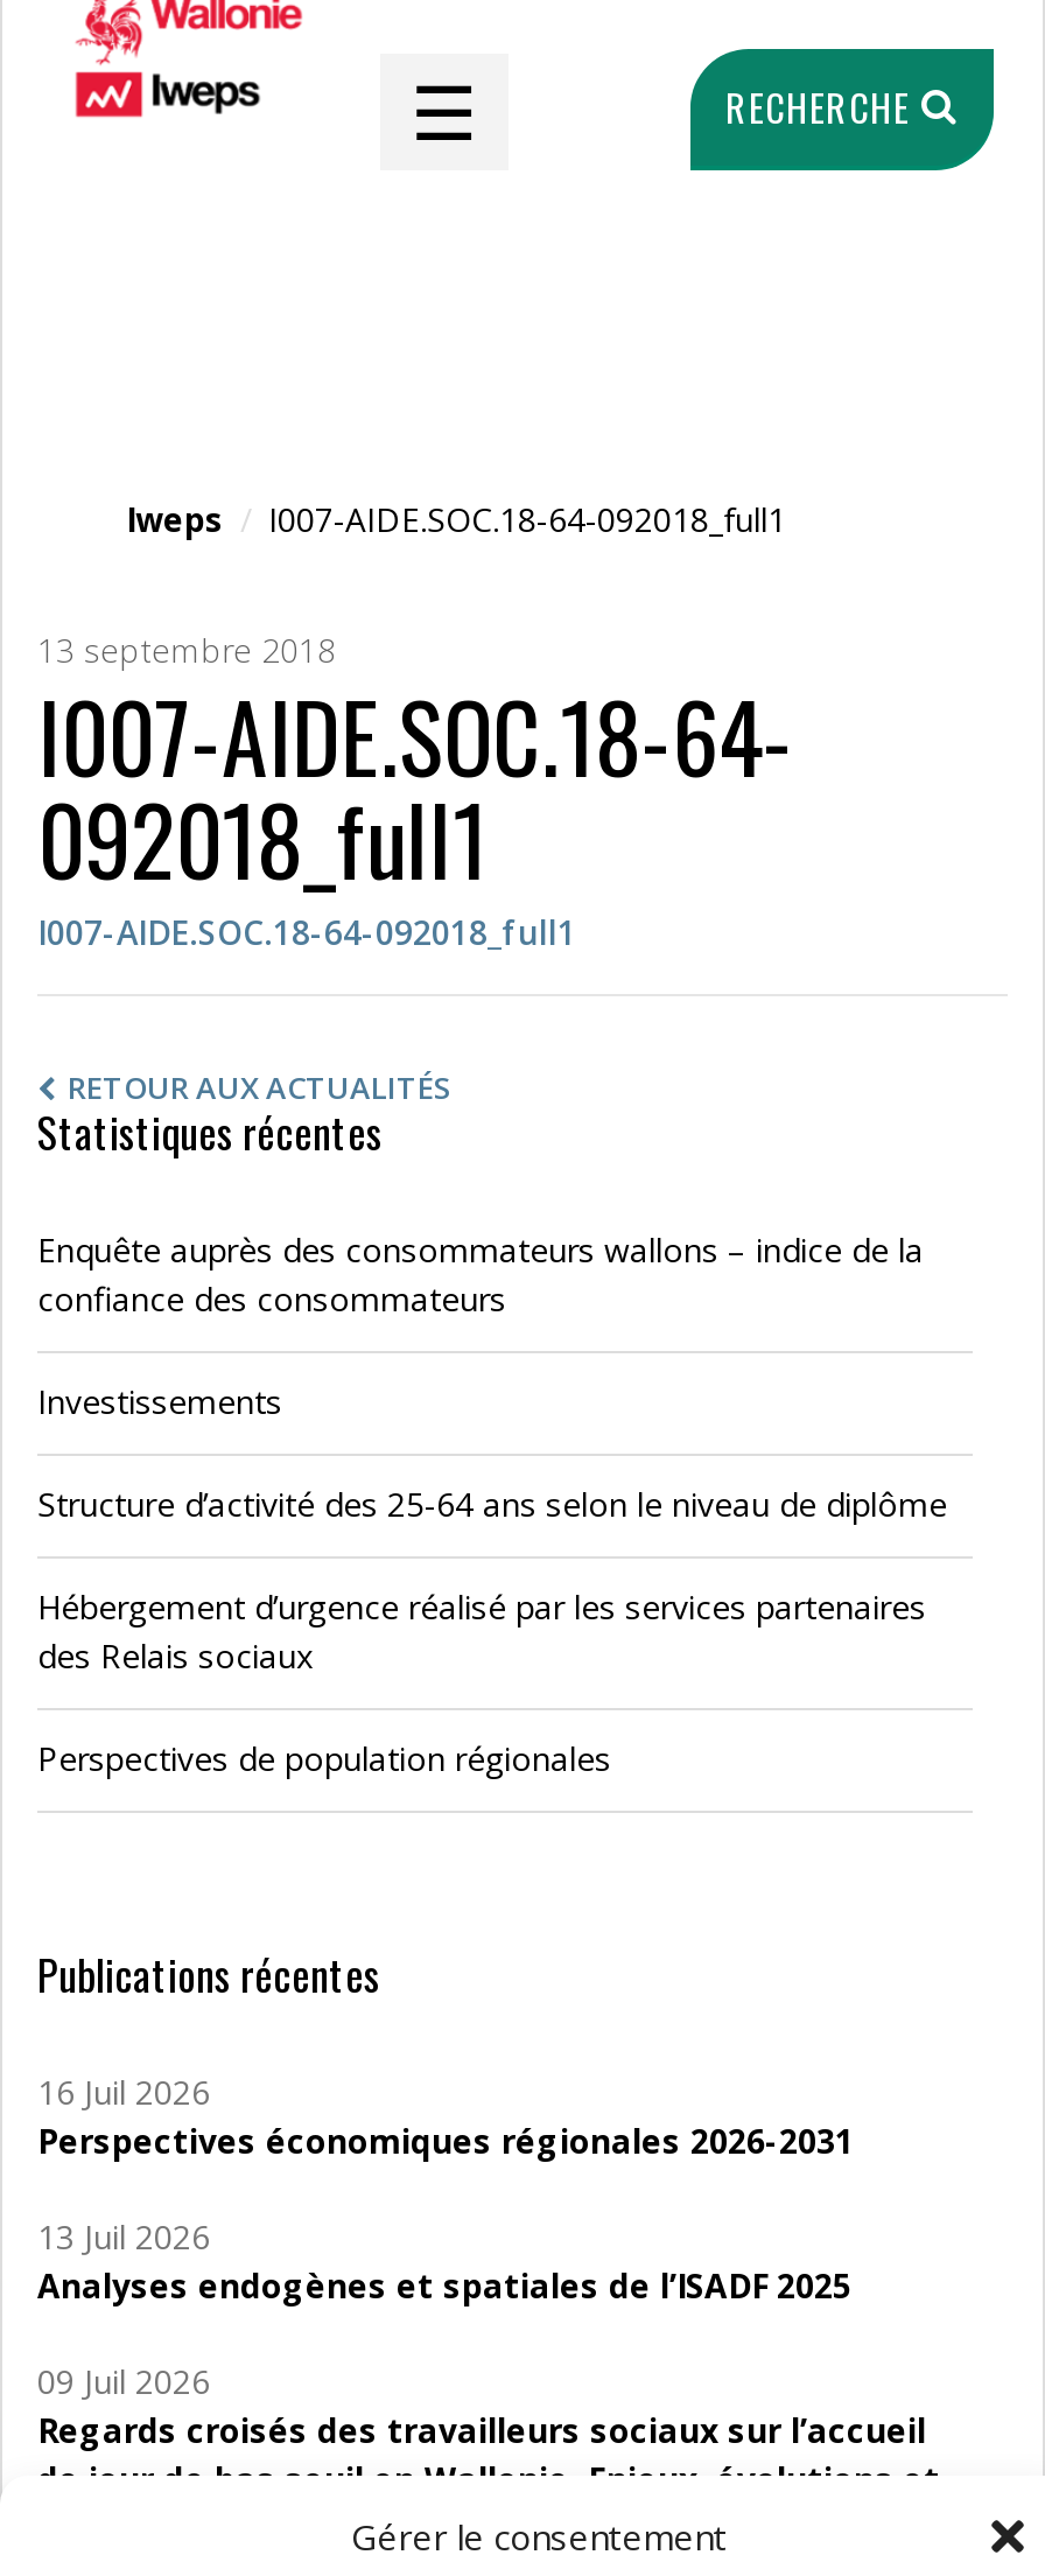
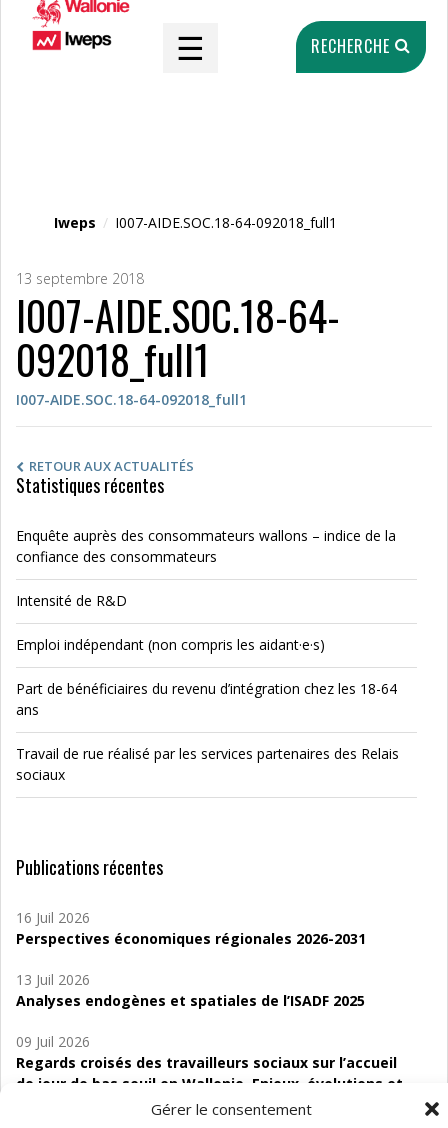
[37,1379,282,1423] Investissements -> [16,591,127,610] Intensité de R&D
[37,1482,947,1526] Structure d’activité des 25-64 ans selon le niveau de diplôme -> [16,635,325,654] Emploi indépendant (non compris les aidant·e·s)
[37,1584,926,1678] Hébergement d’urgence réalisé par les services partenaires | des Relais sociaux -> [16,679,397,719] Part de bénéficiaires du revenu d’intégration chez les 18-64 | ans
[37,1736,611,1780] Perspectives de population régionales -> [16,744,399,784] Travail de rue réalisé par les services partenaires des Relais | sociaux

